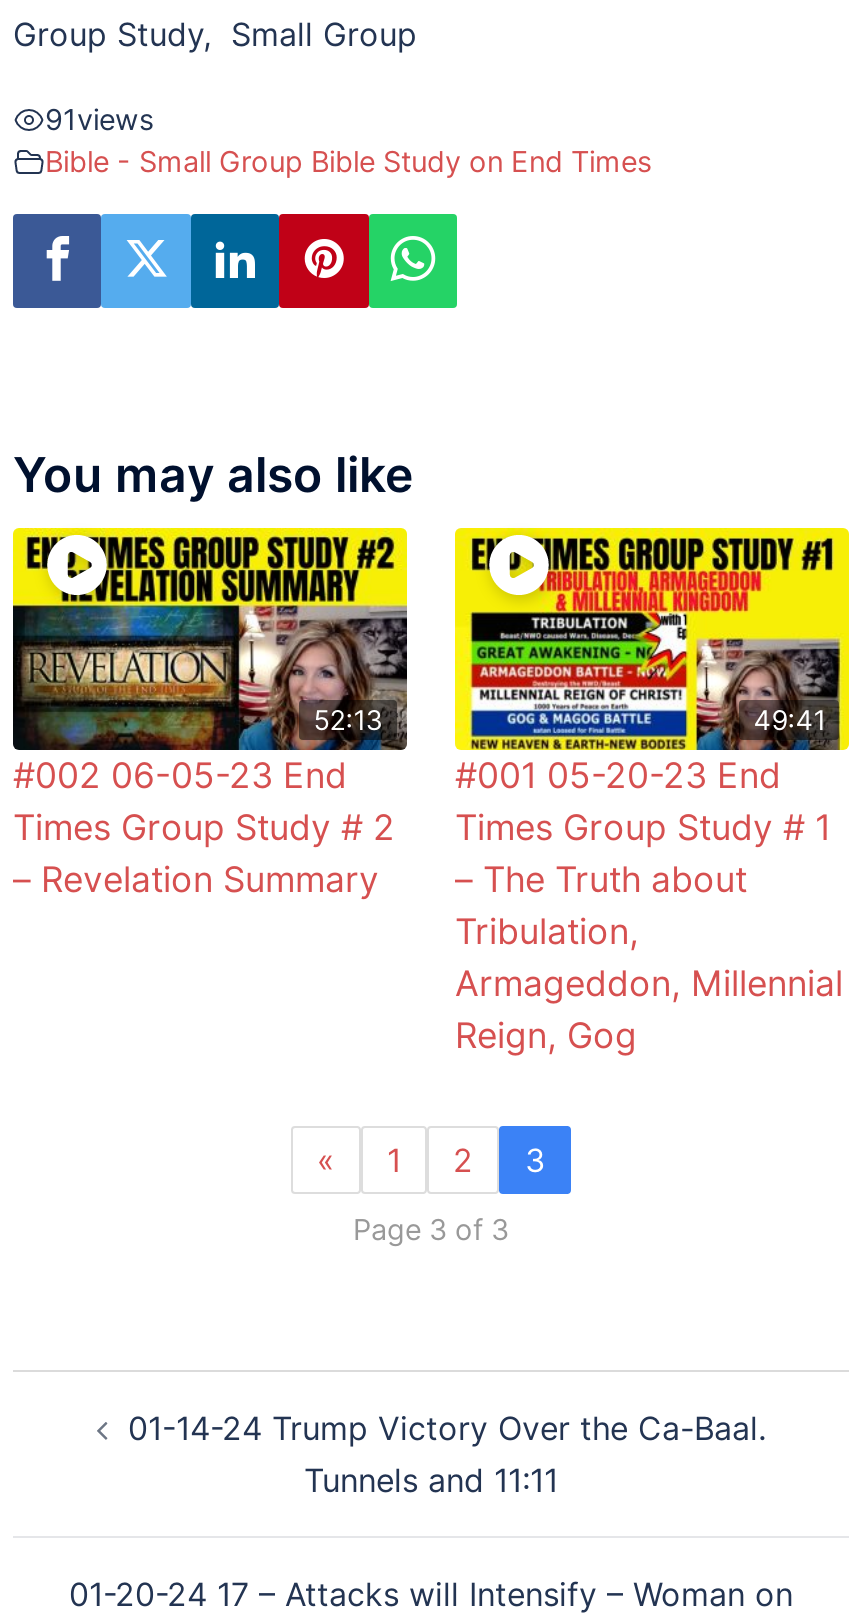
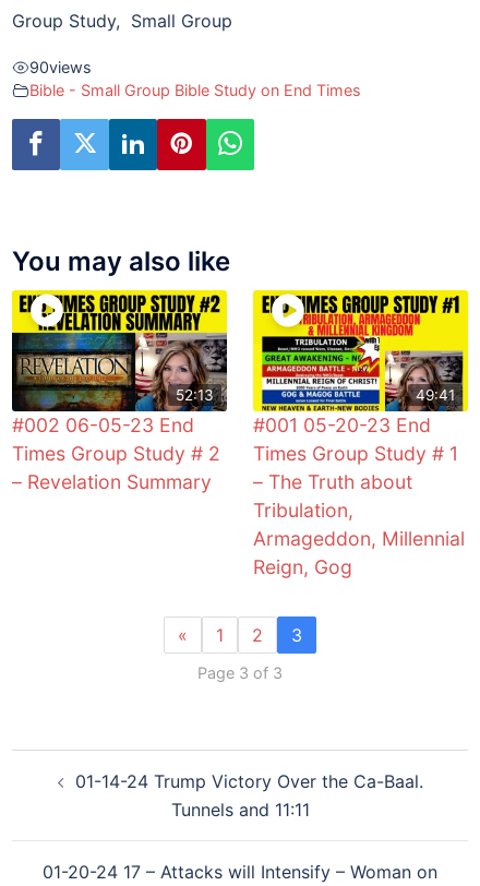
[45,102,155,136] 91views -> [29,58,92,76] 90views

